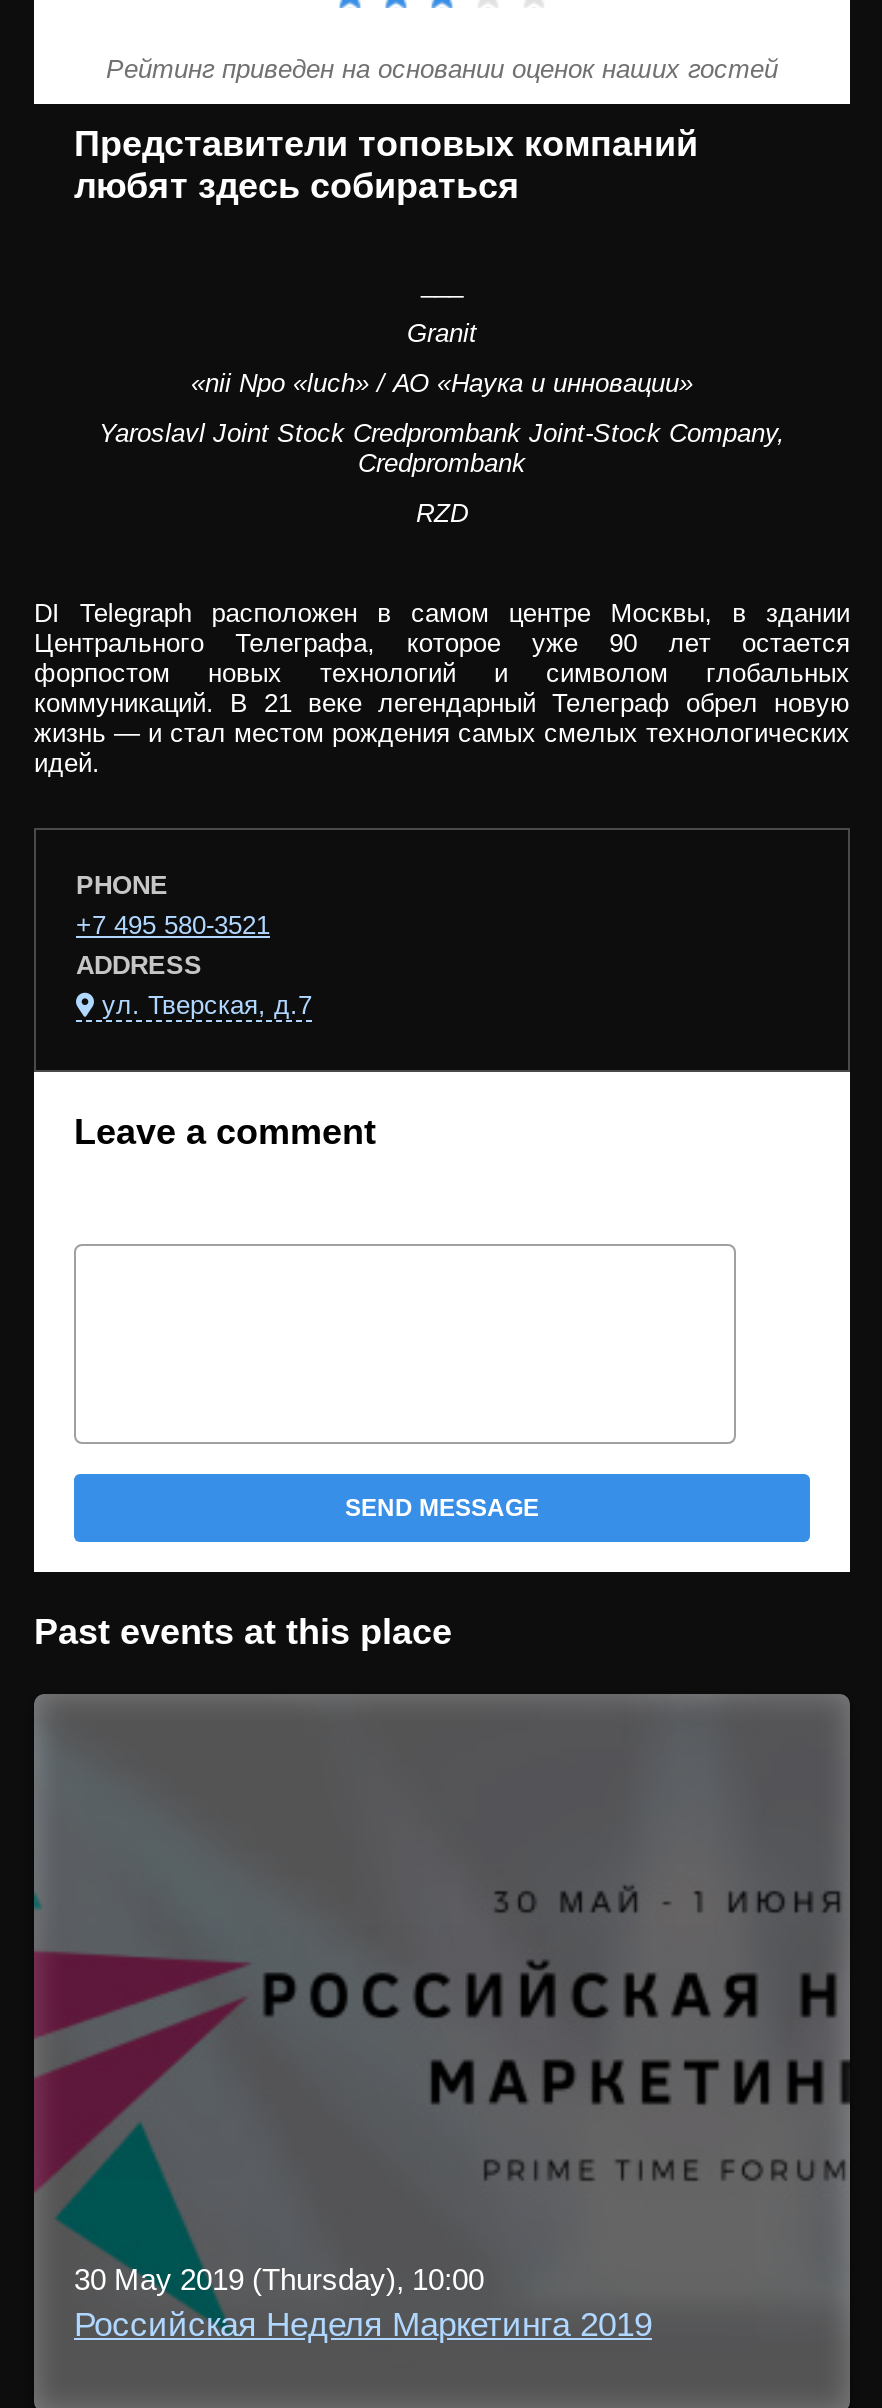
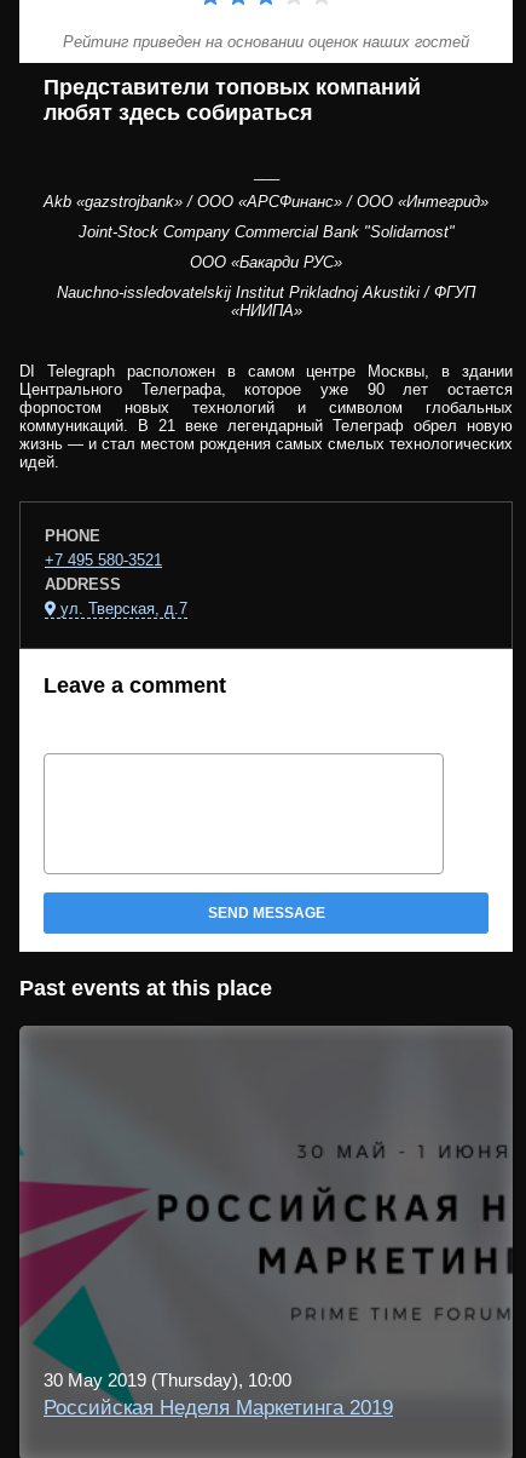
[407,318,477,348] Granit -> [44,193,489,211] Akb «gazstrojbank» / ООО «АРСФинанс» / ООО «Интегрид»
[191,368,693,398] «nii Npo «luch» / АО «Наука и инновации» -> [78,223,454,241] Joint-Stock Company Commercial Bank "Solidarnost"
[99,418,785,478] Yaroslavl Joint Stock Credprombank Joint-Stock Company, | Credprombank -> [190,253,342,271] ООО «Бакарди РУС»
[416,498,468,528] RZD -> [57,283,475,320] Nauchno-issledovatelskij Institut Prikladnoj Akustiki / ФГУП | «НИИПА»

